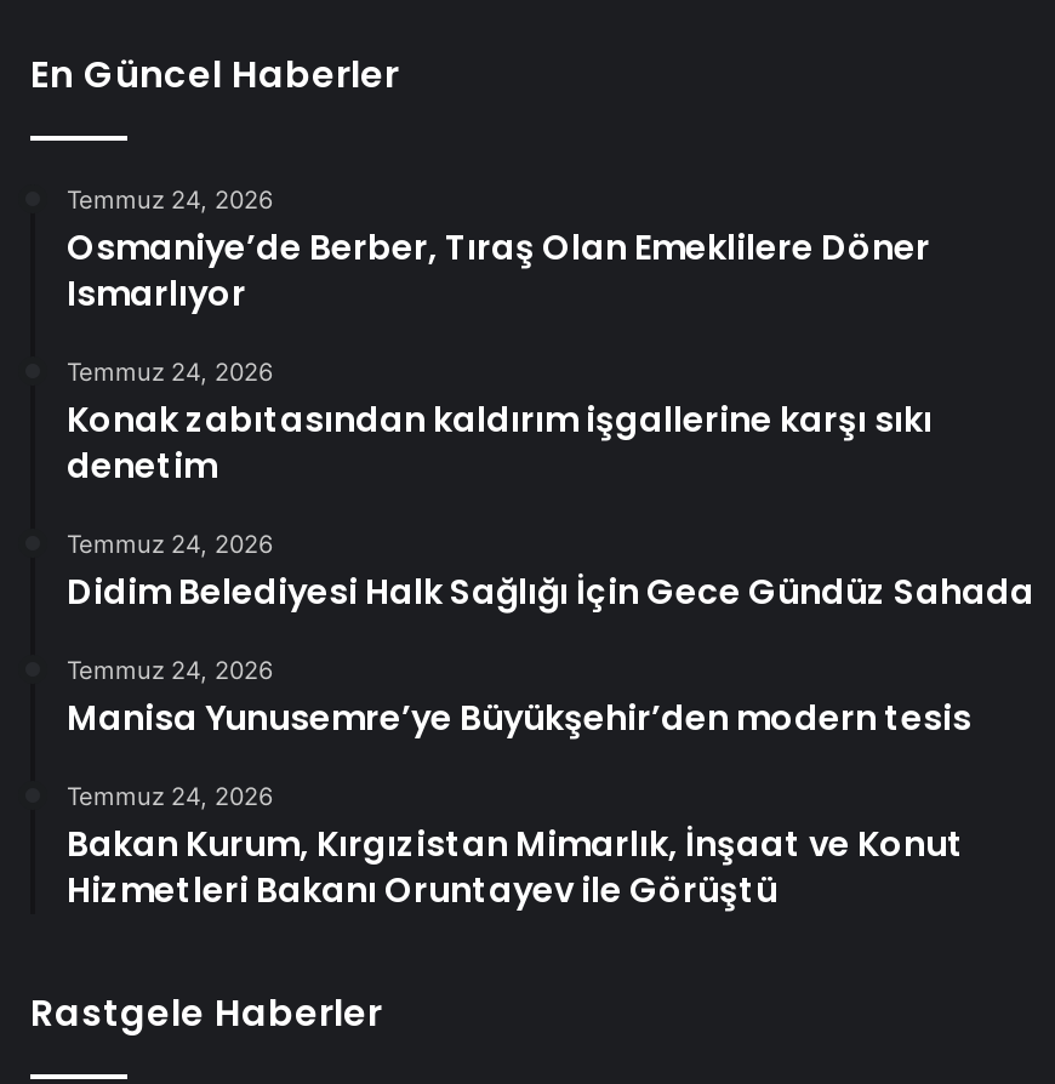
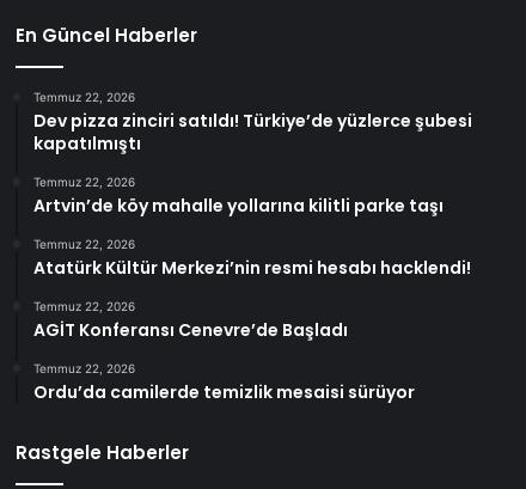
[67,185,930,318] Temmuz 24, 2026 | Osmaniye’de Berber, Tıraş Olan Emeklilere Döner | Ismarlıyor -> [33,90,472,156] Temmuz 22, 2026 | Dev pizza zinciri satıldı! Türkiye’de yüzlerce şubesi | kapatılmıştı
[67,357,933,490] Temmuz 24, 2026 | Konak zabıtasından kaldırım işgallerine karşı sıkı | denetim -> [33,175,444,218] Temmuz 22, 2026 | Artvin’de köy mahalle yollarına kilitli parke taşı
[67,529,1034,616] Temmuz 24, 2026 | Didim Belediyesi Halk Sağlığı İçin Gece Gündüz Sahada -> [33,237,471,280] Temmuz 22, 2026 | Atatürk Kültür Merkezi’nin resmi hesabı hacklendi!
[67,655,971,742] Temmuz 24, 2026 | Manisa Yunusemre’ye Büyükşehir’den modern tesis -> [33,299,348,342] Temmuz 22, 2026 | AGİT Konferansı Cenevre’de Başladı
[67,781,964,914] Temmuz 24, 2026 | Bakan Kurum, Kırgızistan Mimarlık, İnşaat ve Konut | Hizmetleri Bakanı Oruntayev ile Görüştü -> [33,361,418,404] Temmuz 22, 2026 | Ordu’da camilerde temizlik mesaisi sürüyor

